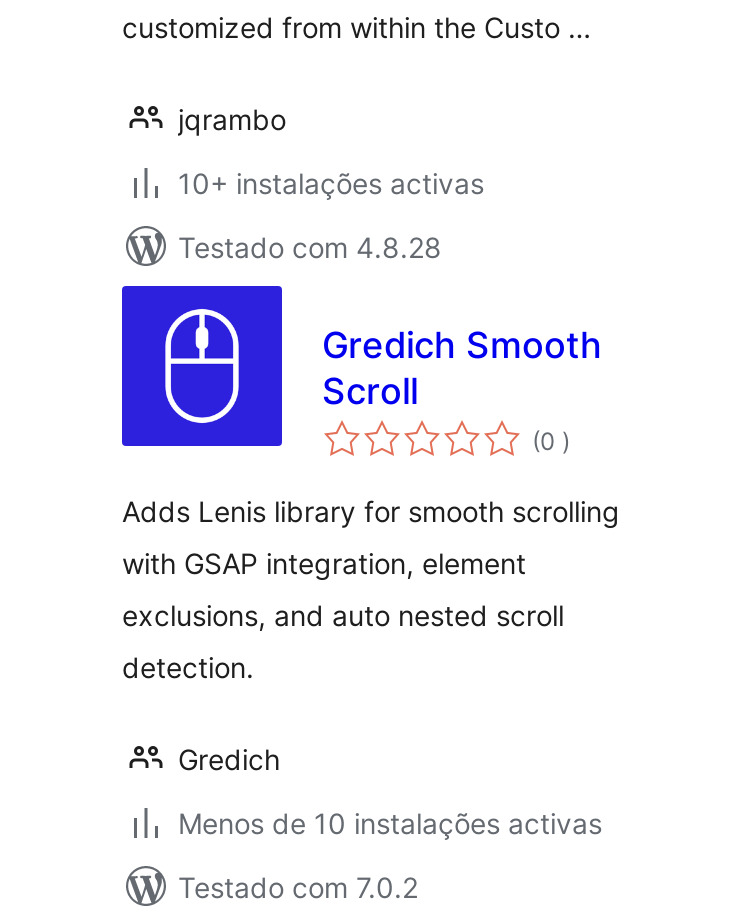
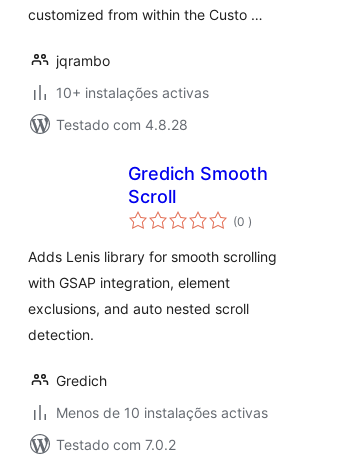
[120,284,284,448] [image] -> none

